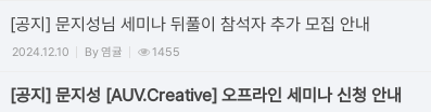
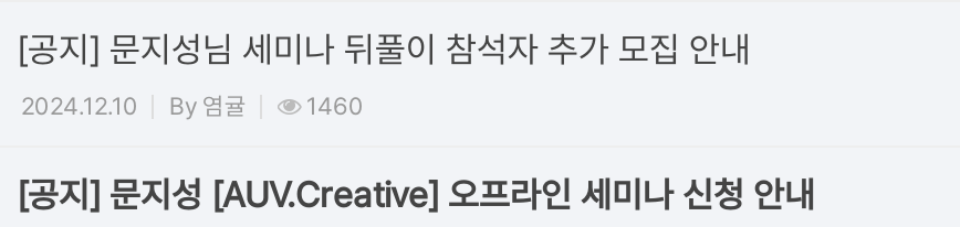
[152,45,180,59] 1455 -> [306,93,364,121] 1460

